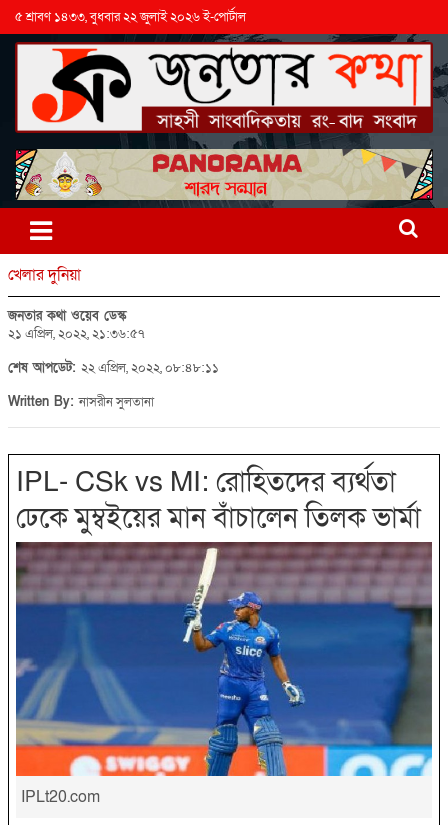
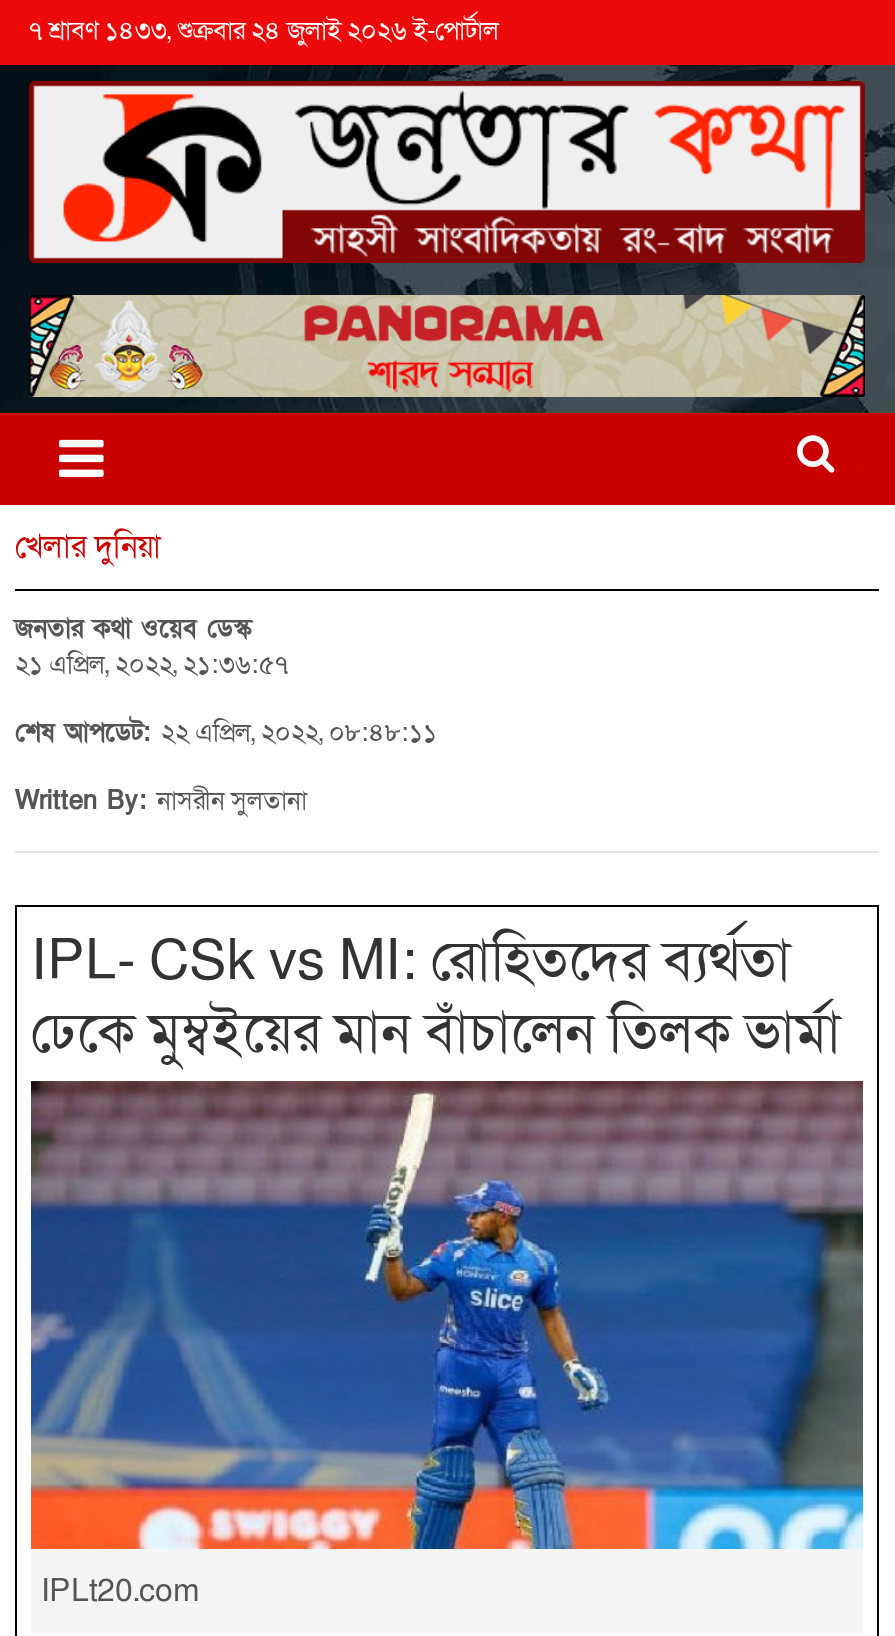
[15,8,246,26] ৫ শ্রাবণ ১৪৩৩, বুধবার ২২ জুলাই ২০২৬ ই-পোর্টাল -> [29,13,499,49] ৭ শ্রাবণ ১৪৩৩, শুক্রবার ২৪ জুলাই ২০২৬ ই-পোর্টাল

